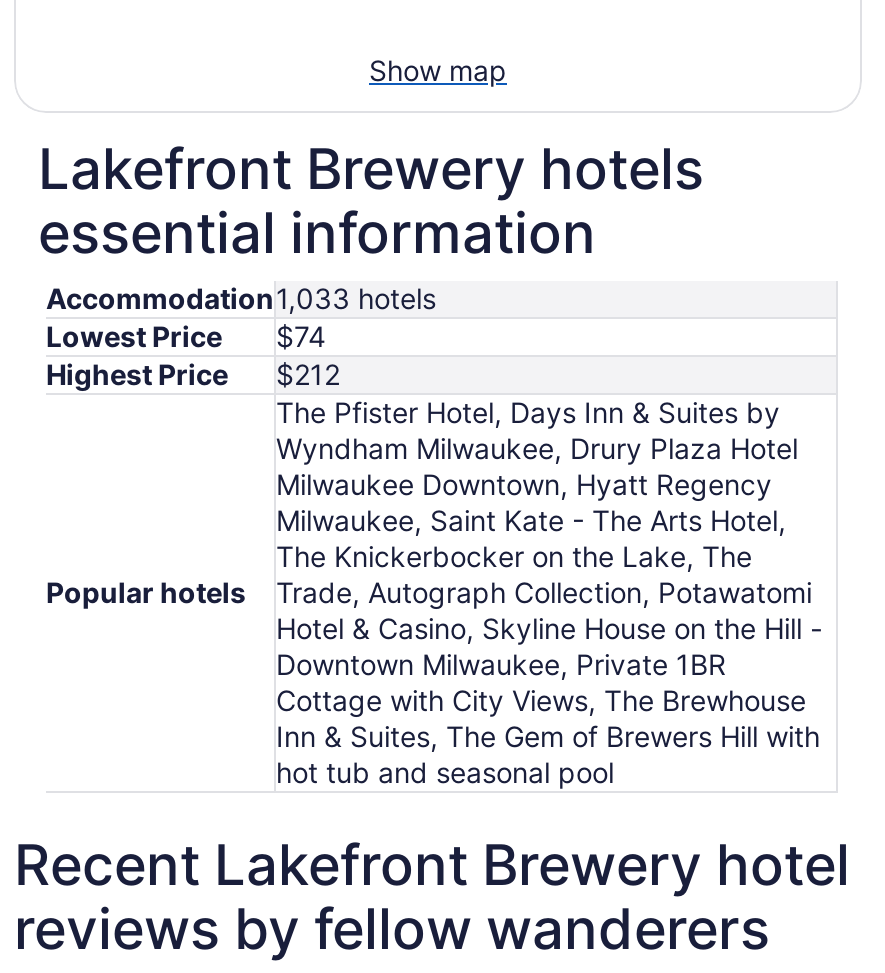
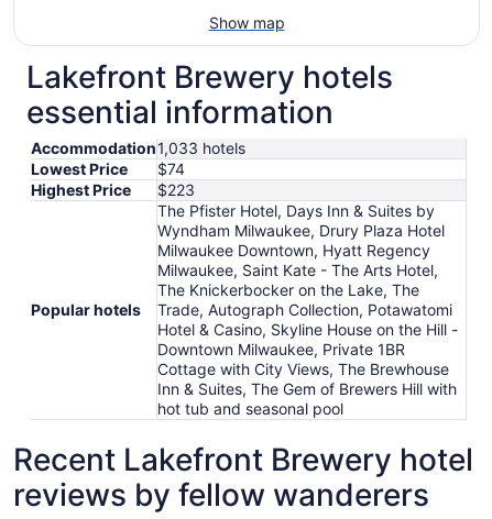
[46,357,340,391] Highest Price $212 -> [31,180,195,199] Highest Price $223

